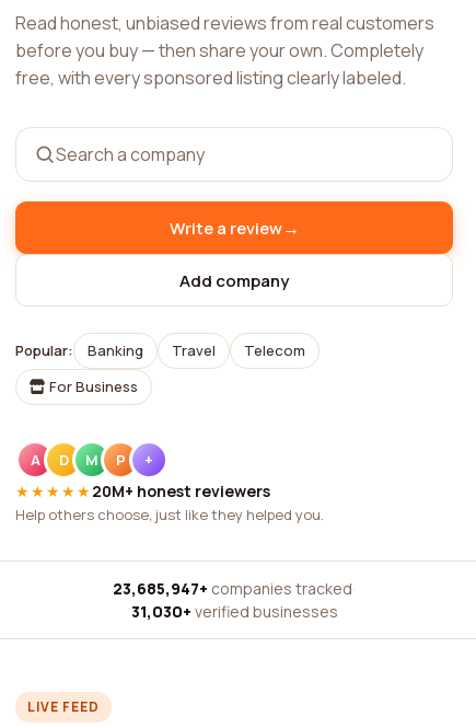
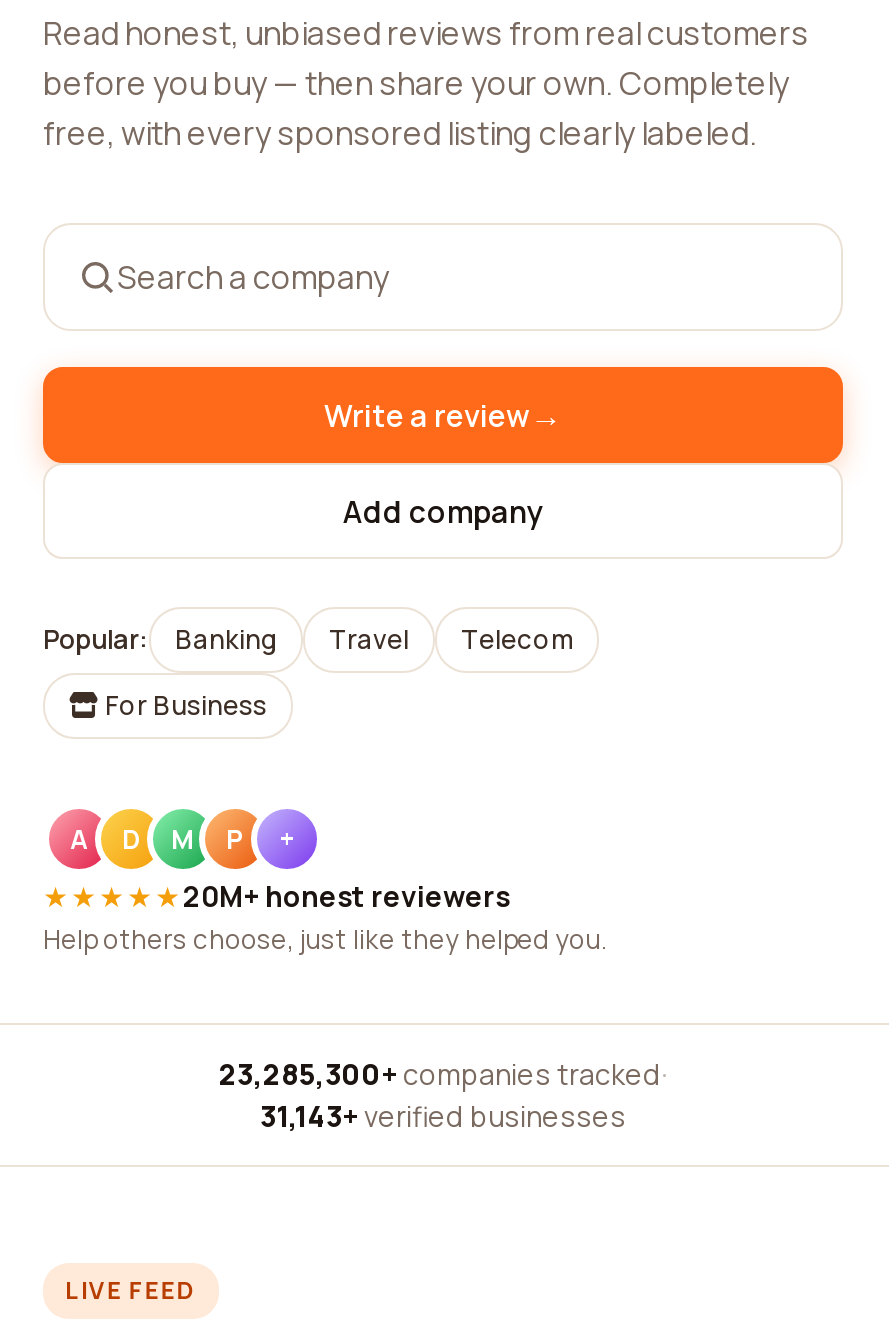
[113,578,356,599] 23,685,947+ companies tracked · -> [219,1055,667,1093] 23,285,300+ companies tracked ·
[131,601,338,622] 31,030+ verified businesses -> [260,1097,626,1135] 31,143+ verified businesses

